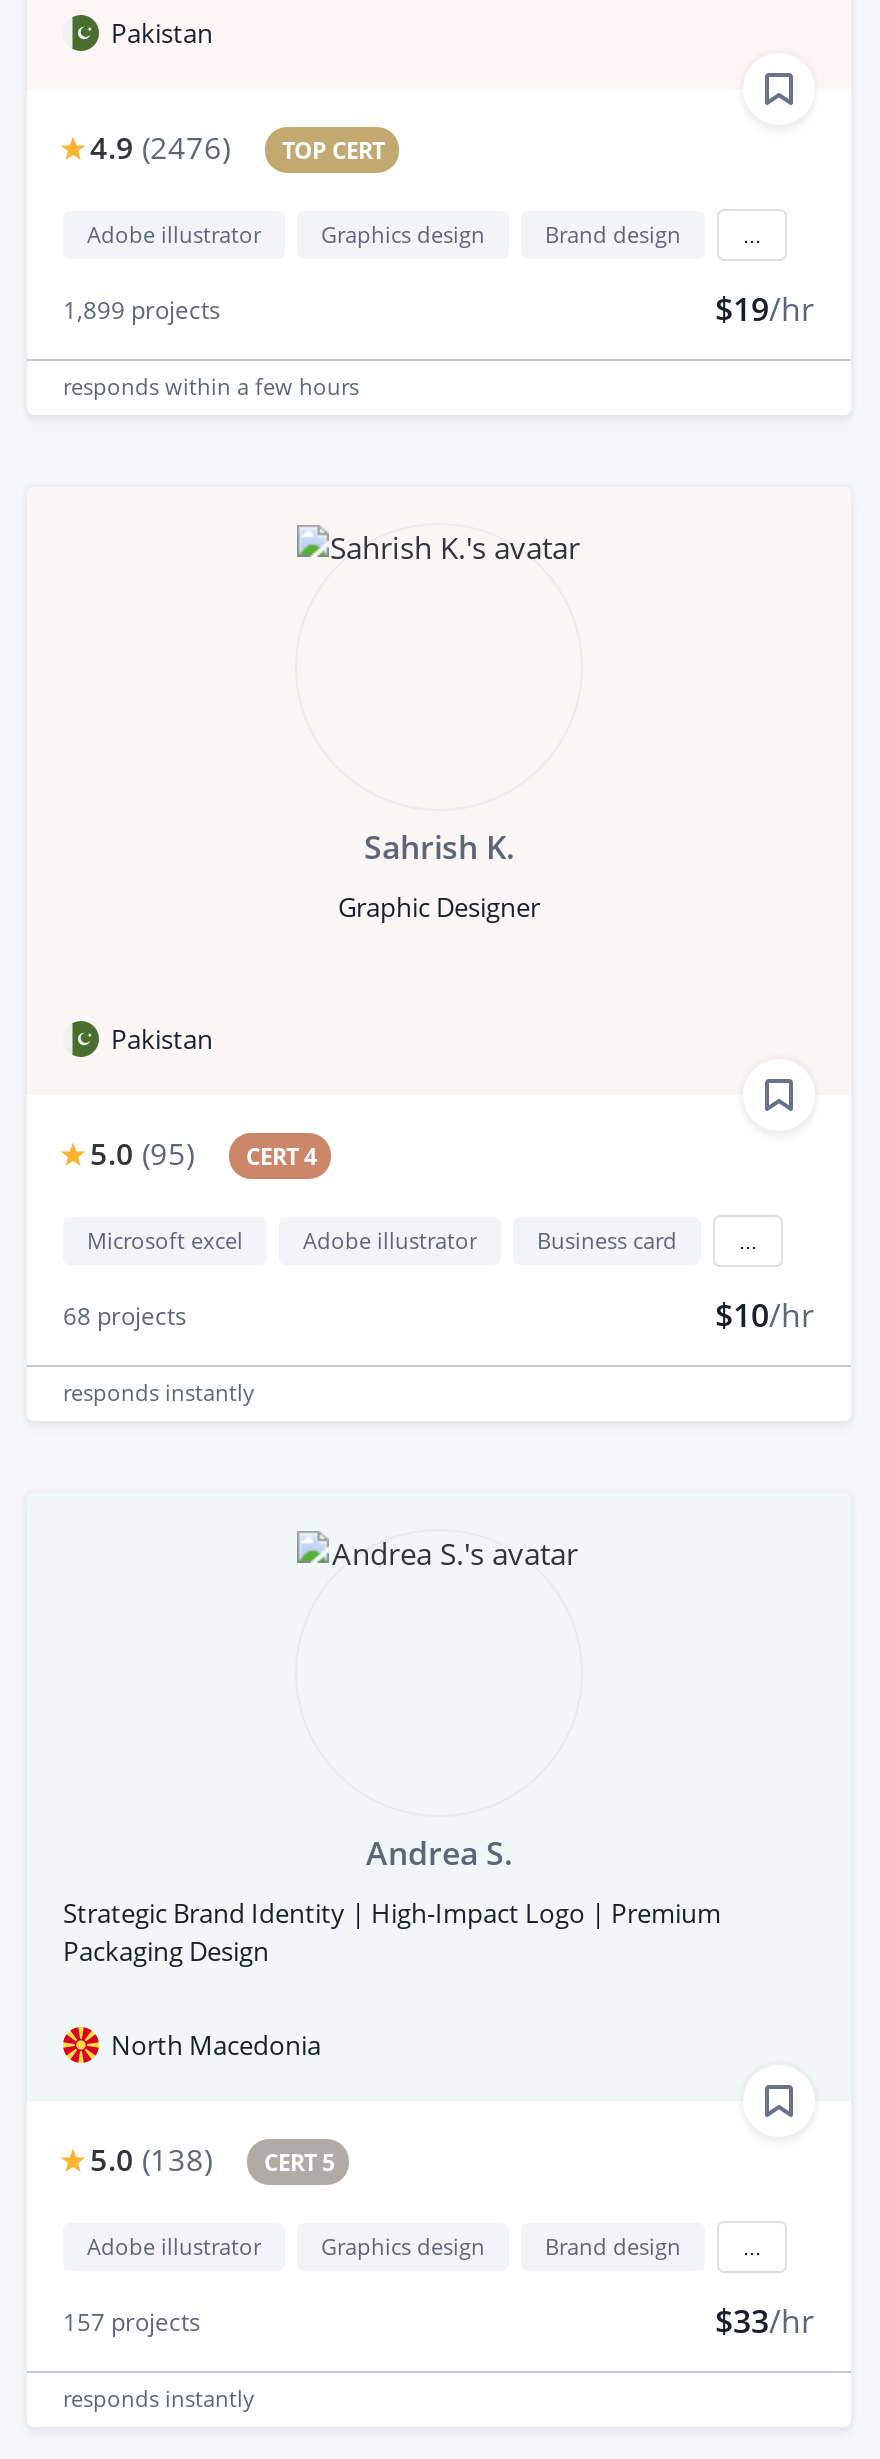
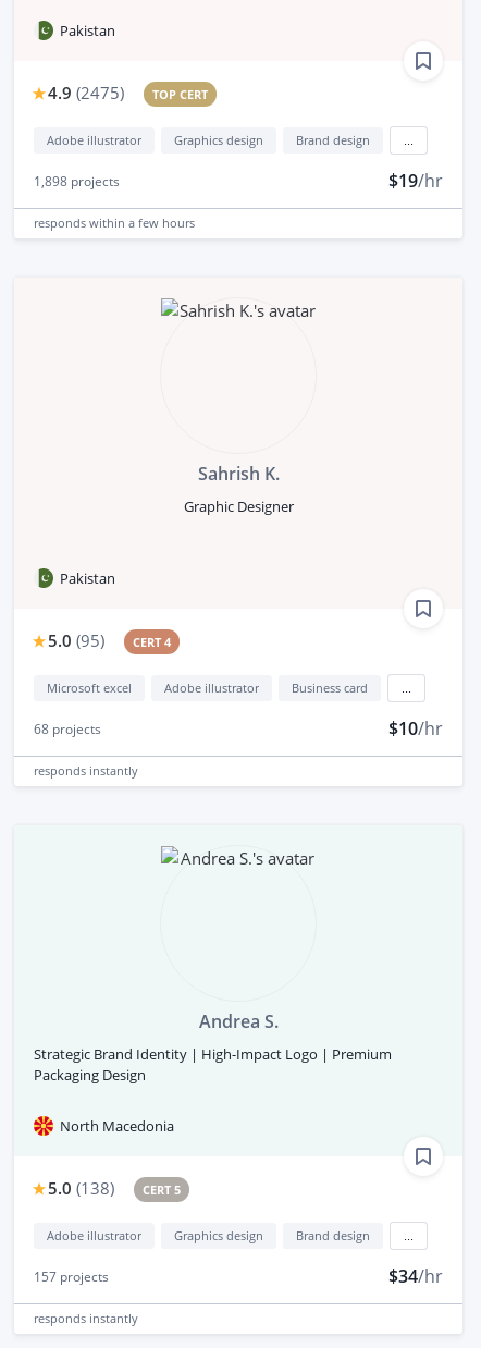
[90,127,384,167] 4.9 (2476) TOP CERT -> [48,82,208,104] 4.9 (2475) TOP CERT
[63,292,221,326] 1,899 projects -> [34,172,120,190] 1,898 projects
[715,2298,815,2342] $33/hr -> [388,1264,443,1288] $34/hr

